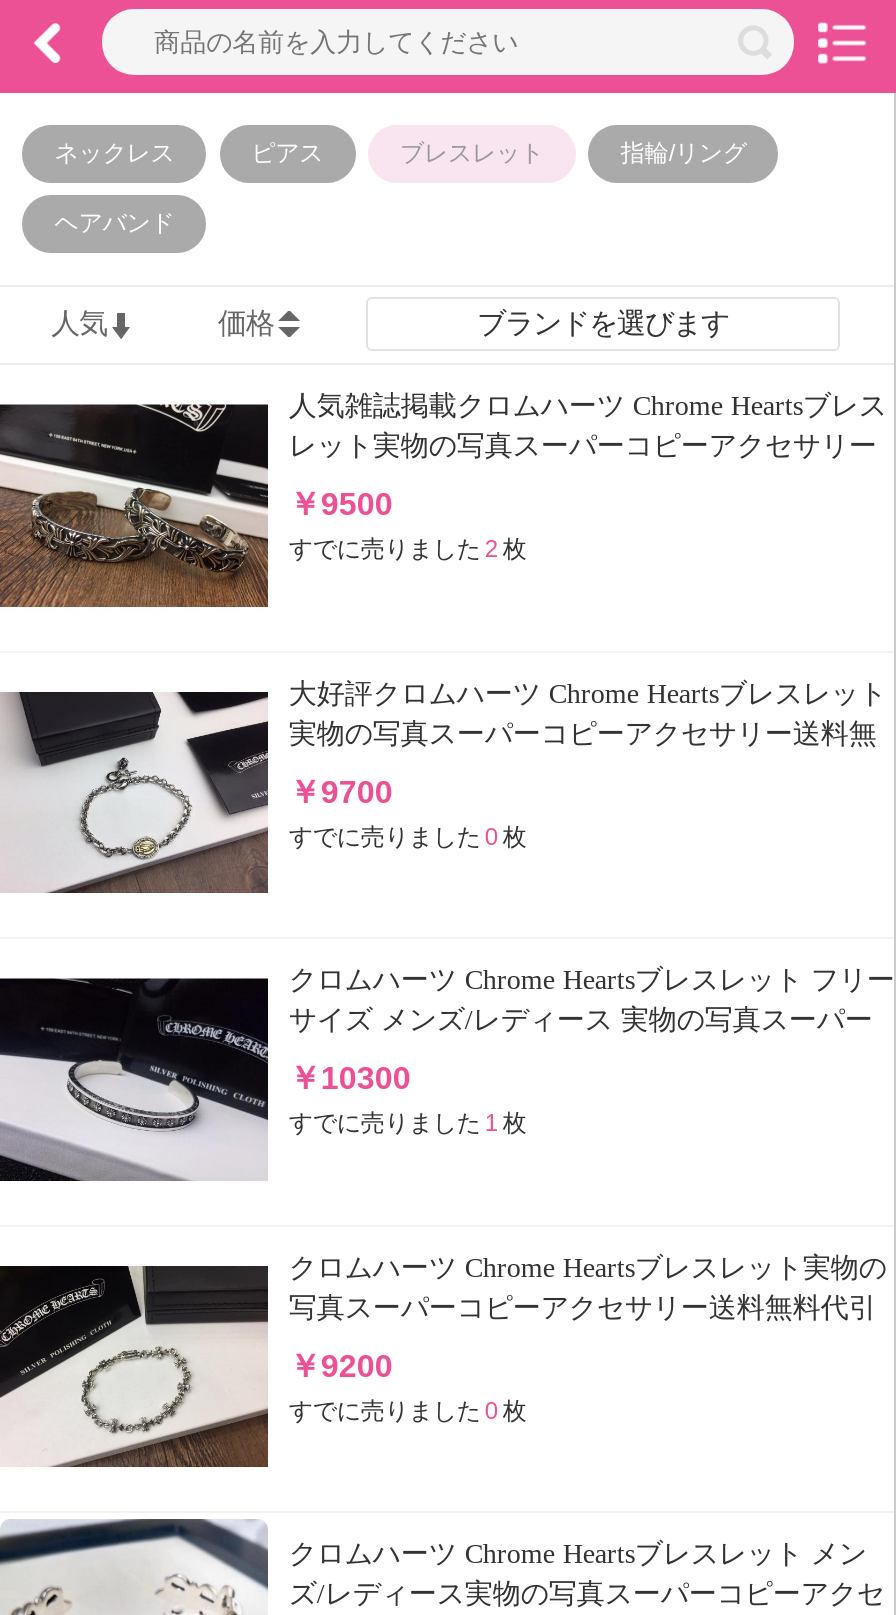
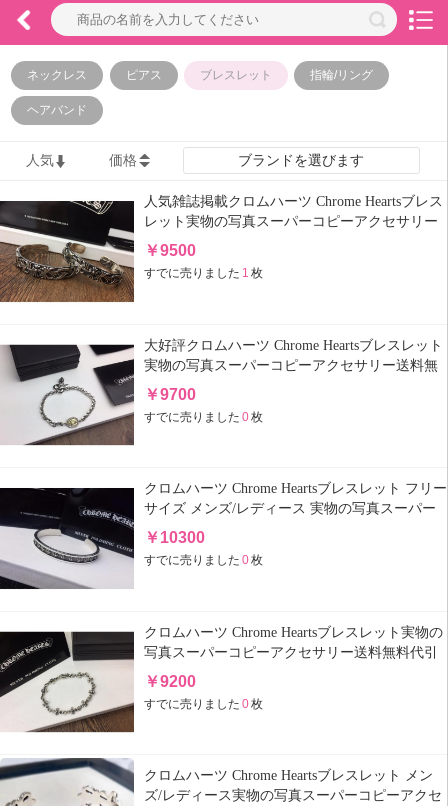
[289,536,527,564] すでに売りました 2 枚 -> none
moved [289,1109,527,1137] -> [144,266,263,280]: すでに売りました 1 枚
none -> [144,553,263,567] すでに売りました 0 枚

